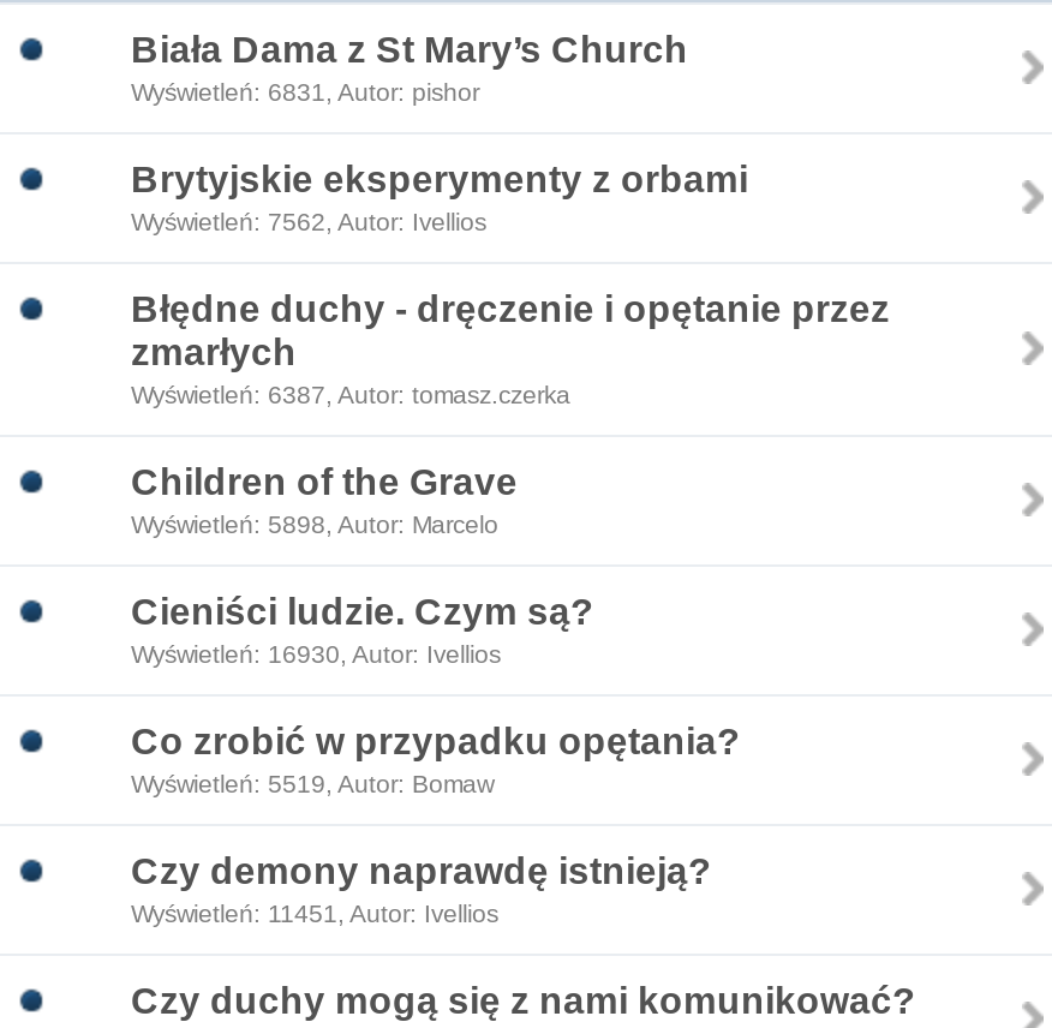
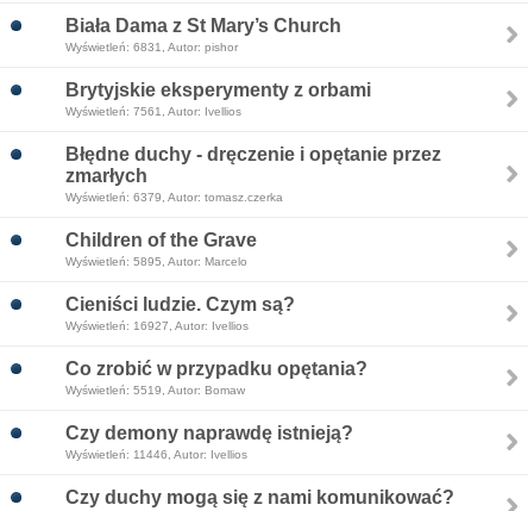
[131,209,486,235] Wyświetleń: 7562, Autor: Ivellios -> [65,105,241,118] Wyświetleń: 7561, Autor: Ivellios
[131,382,570,408] Wyświetleń: 6387, Autor: tomasz.czerka -> [65,191,283,204] Wyświetleń: 6379, Autor: tomasz.czerka
[131,512,498,538] Wyświetleń: 5898, Autor: Marcelo -> [65,255,247,268] Wyświetleń: 5895, Autor: Marcelo
[131,641,501,668] Wyświetleń: 16930, Autor: Ivellios -> [65,319,249,332] Wyświetleń: 16927, Autor: Ivellios
[131,901,498,927] Wyświetleń: 11451, Autor: Ivellios -> [65,448,247,461] Wyświetleń: 11446, Autor: Ivellios

